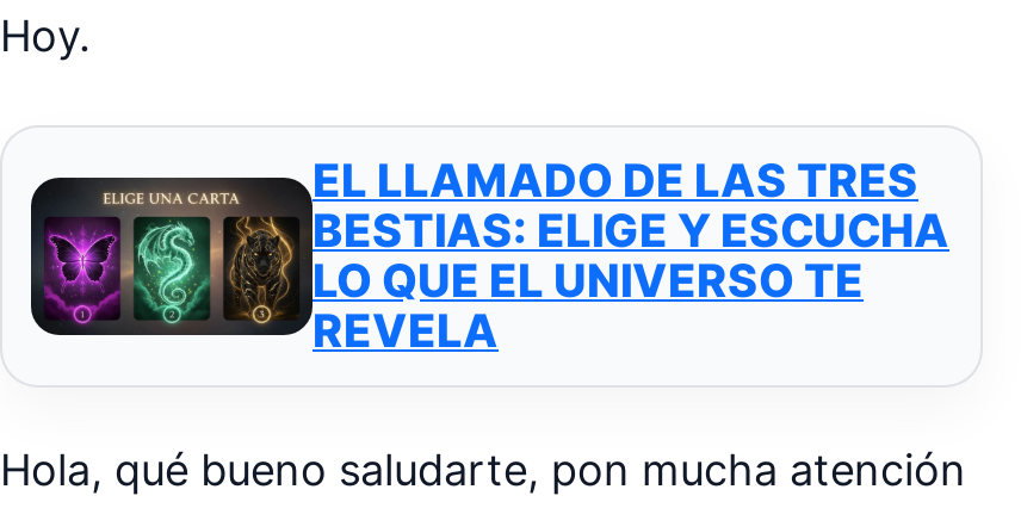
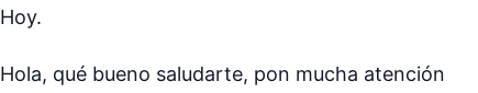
[29,154,949,359] [image] | EL LLAMADO DE LAS TRES | BESTIAS: ELIGE Y ESCUCHA | LO QUE EL UNIVERSO TE | REVELA -> none

